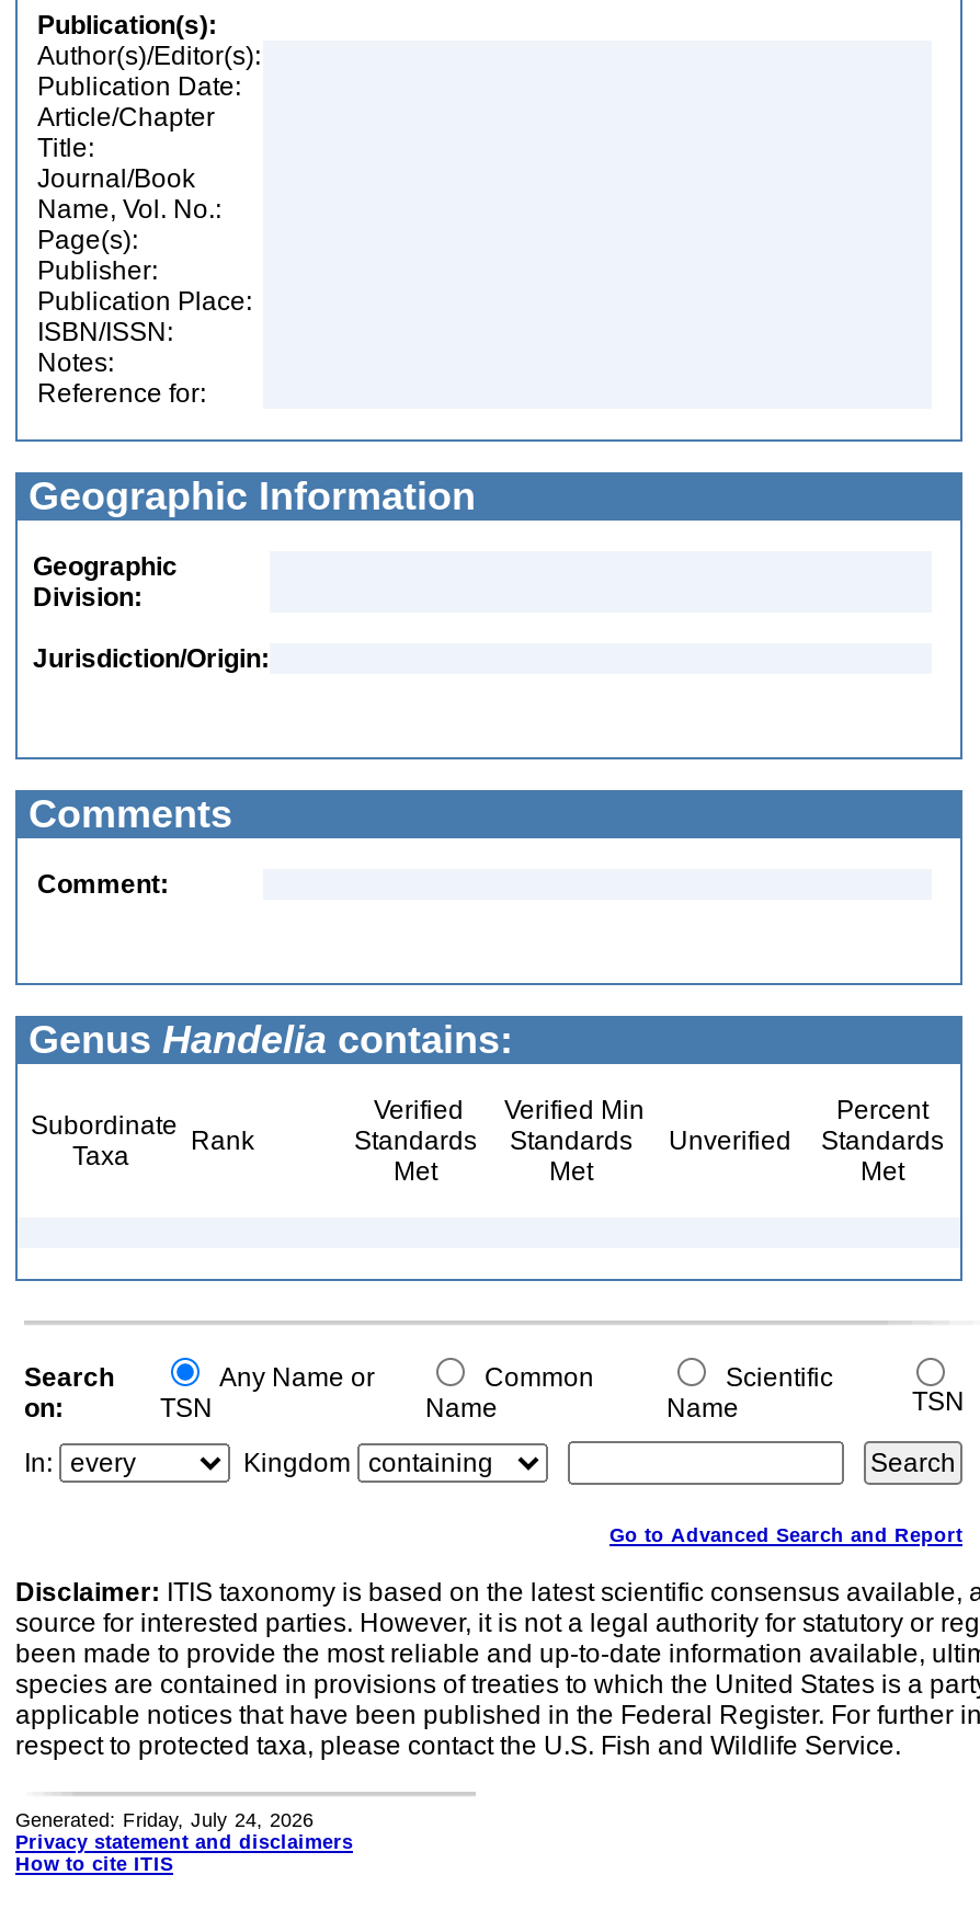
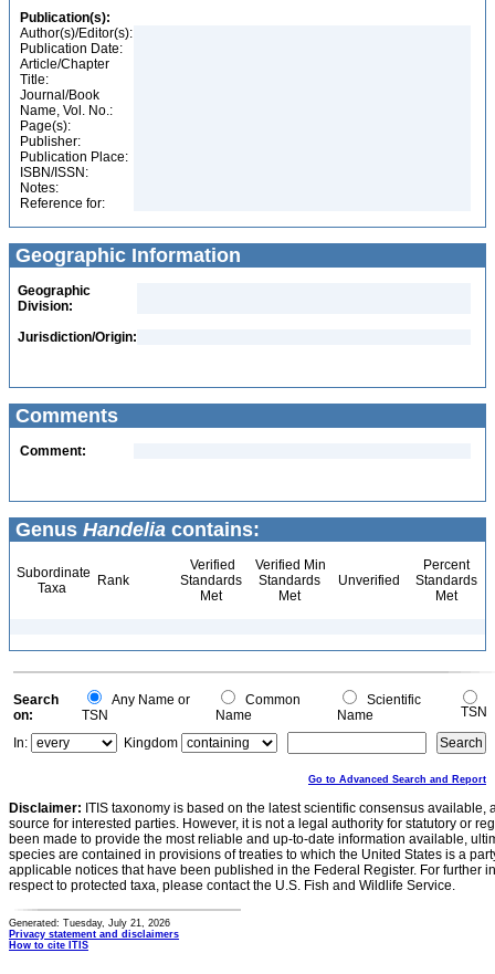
[15,1809,314,1831] Generated: Friday, July 24, 2026 -> [9,918,170,929] Generated: Tuesday, July 21, 2026

